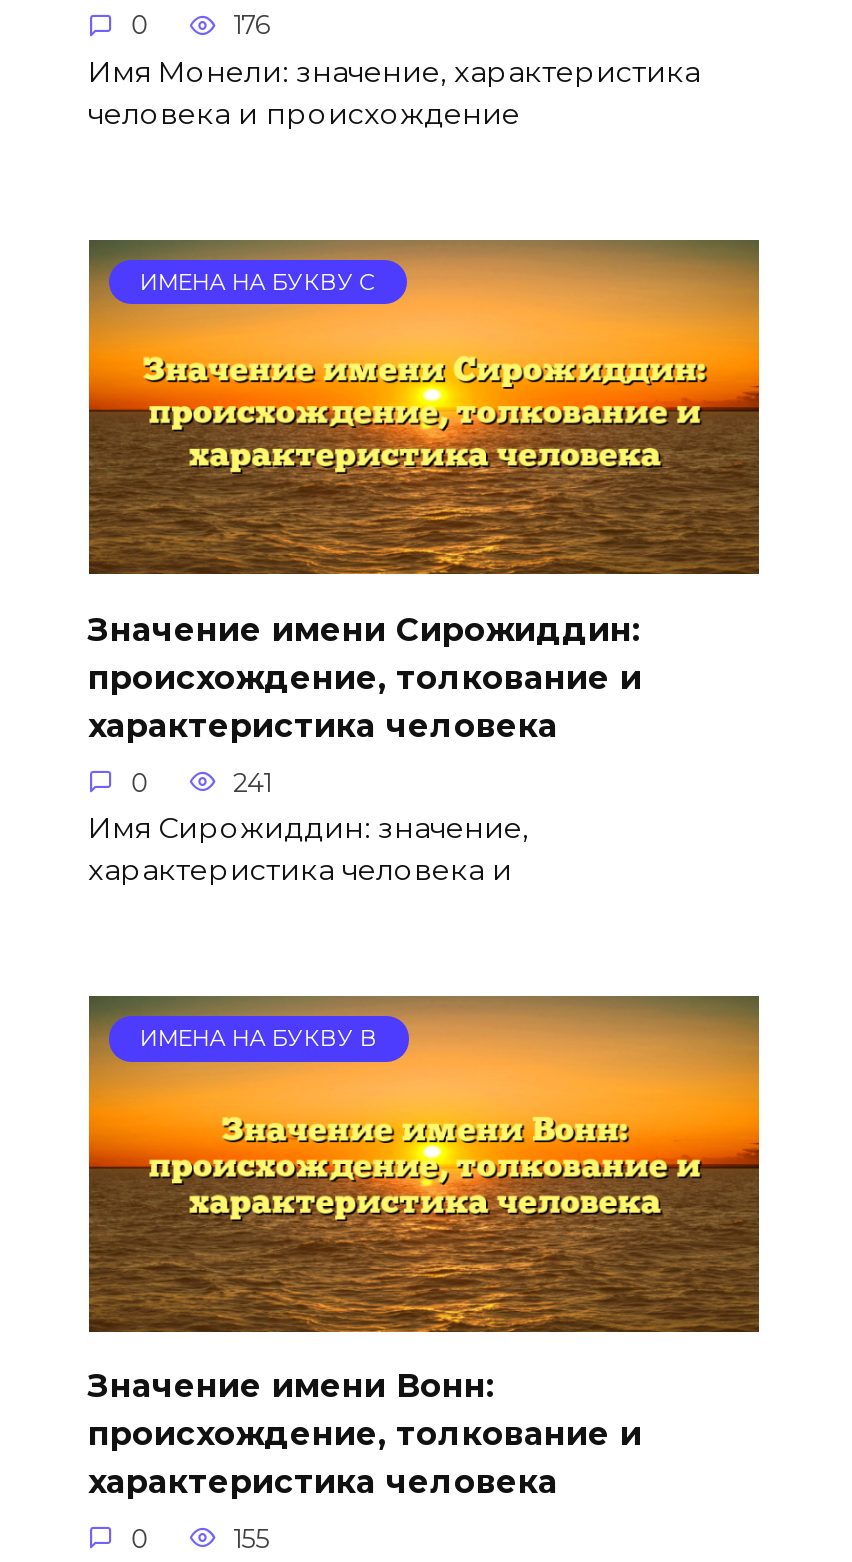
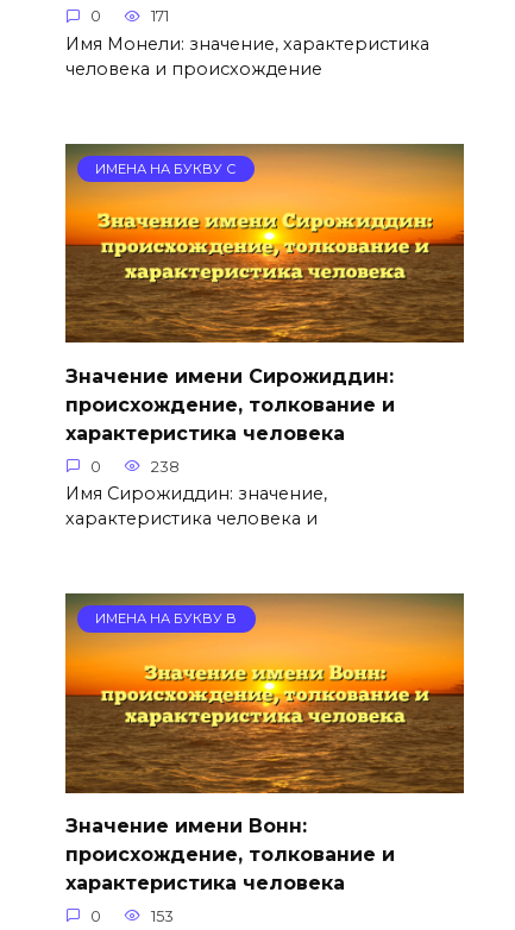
[233,11,271,41] 176 -> [151,8,169,25] 171
[233,767,271,797] 241 -> [151,458,180,475] 238
[233,1524,269,1554] 155 -> [151,907,174,925] 153

